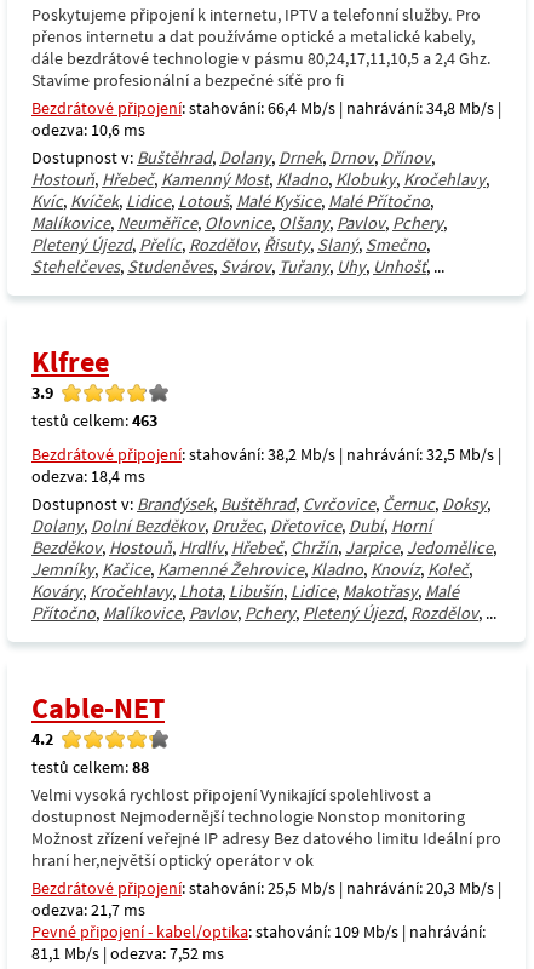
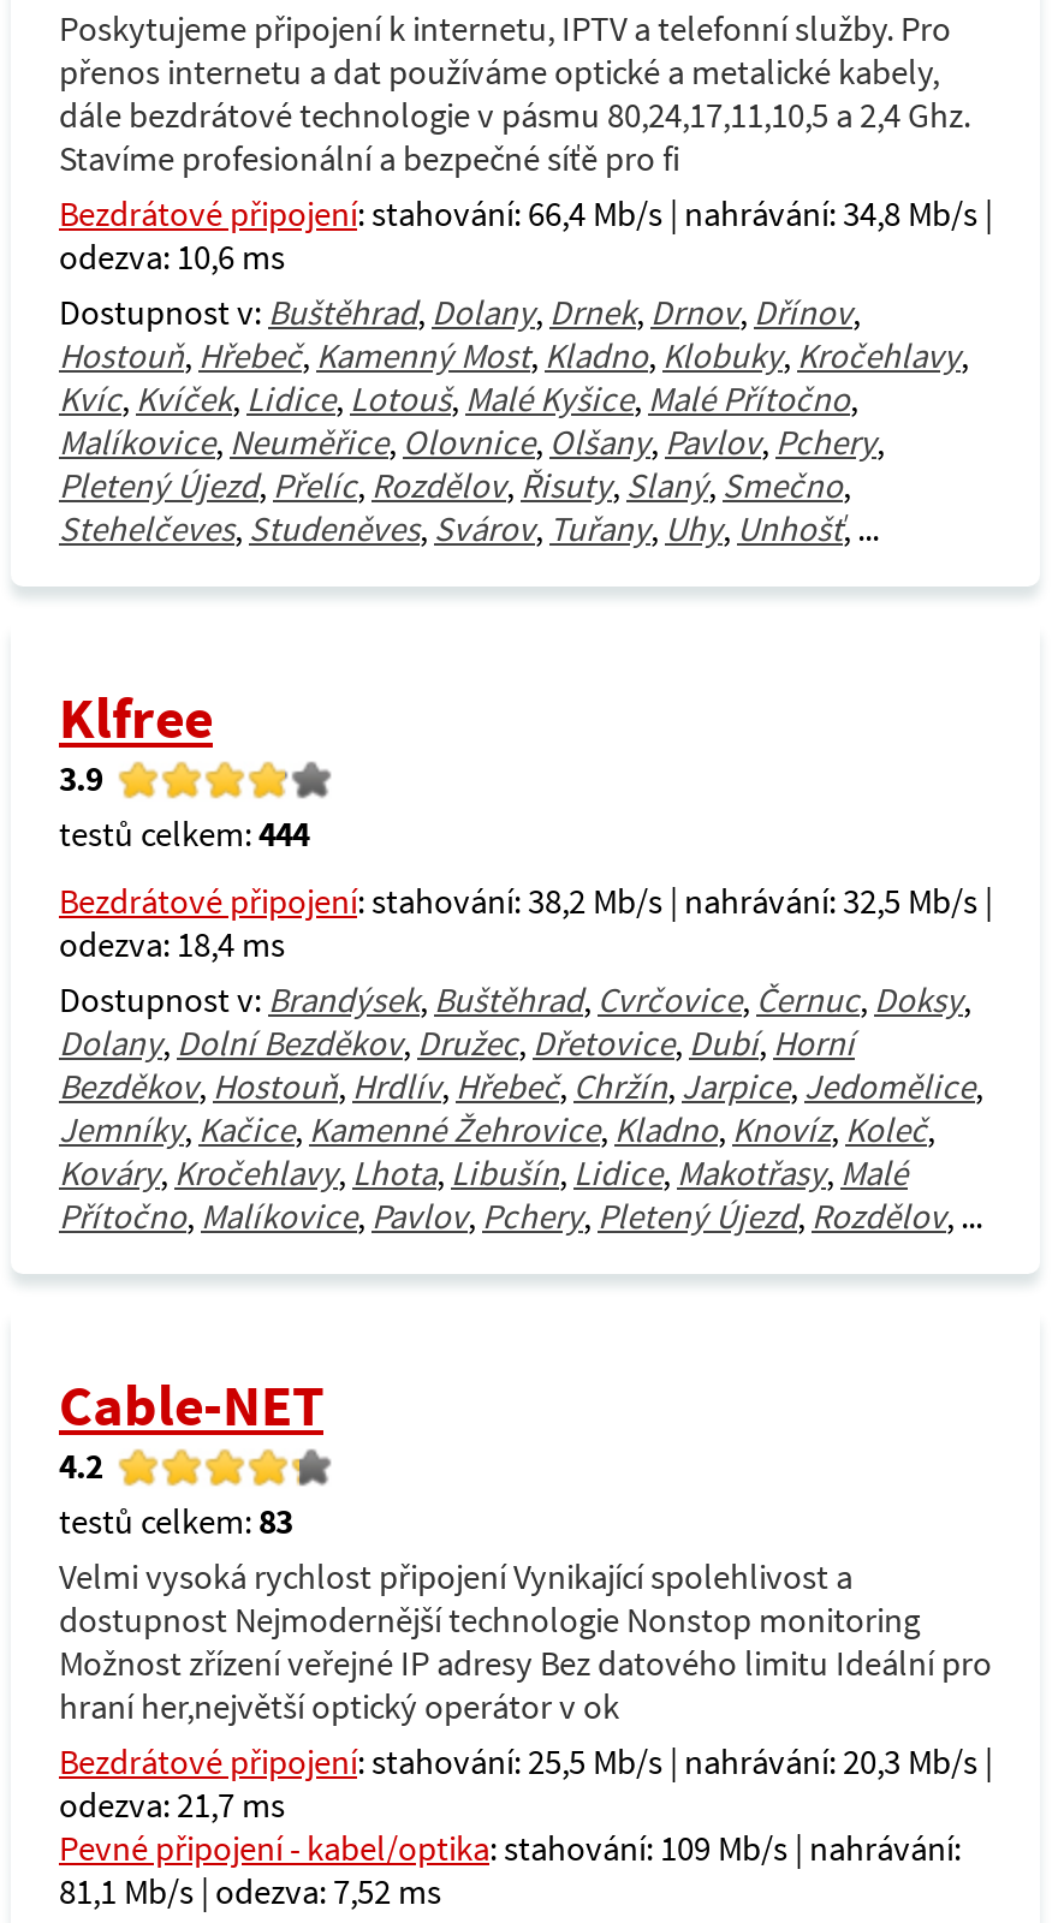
[31,409,157,431] testů celkem: 463 -> [59,812,309,856] testů celkem: 444
[31,756,149,778] testů celkem: 88 -> [59,1500,292,1543] testů celkem: 83

